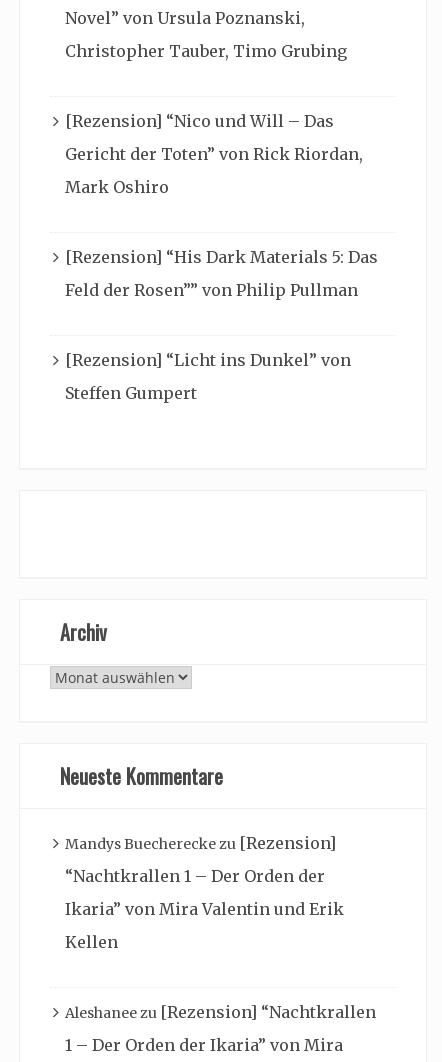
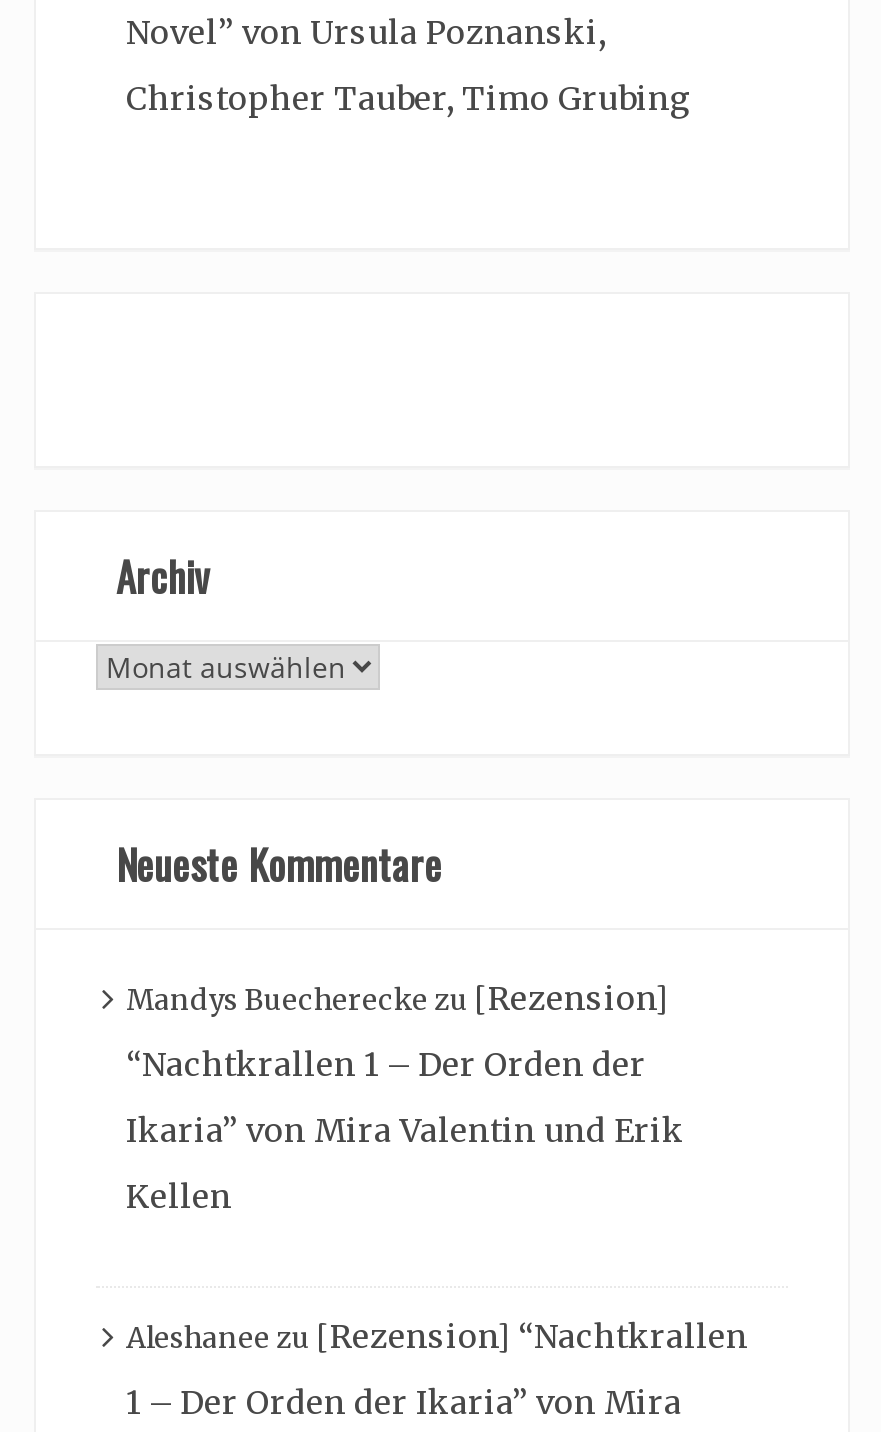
[65,111,378,403] [Rezension] “Nico und Will – Das | Gericht der Toten” von Rick Riordan, | Mark Oshiro | [Rezension] “His Dark Materials 5: Das | Feld der Rosen”” von Philip Pullman | [Rezension] “Licht ins Dunkel” von | Steffen Gumpert -> none

